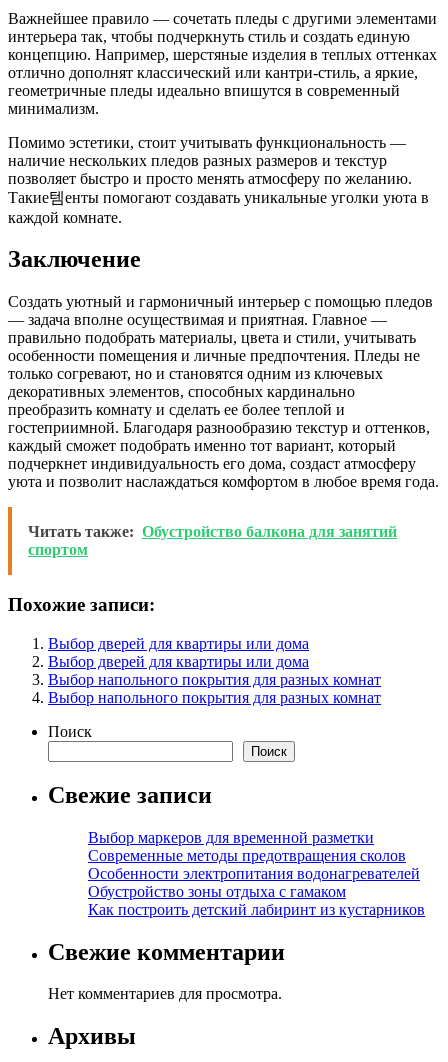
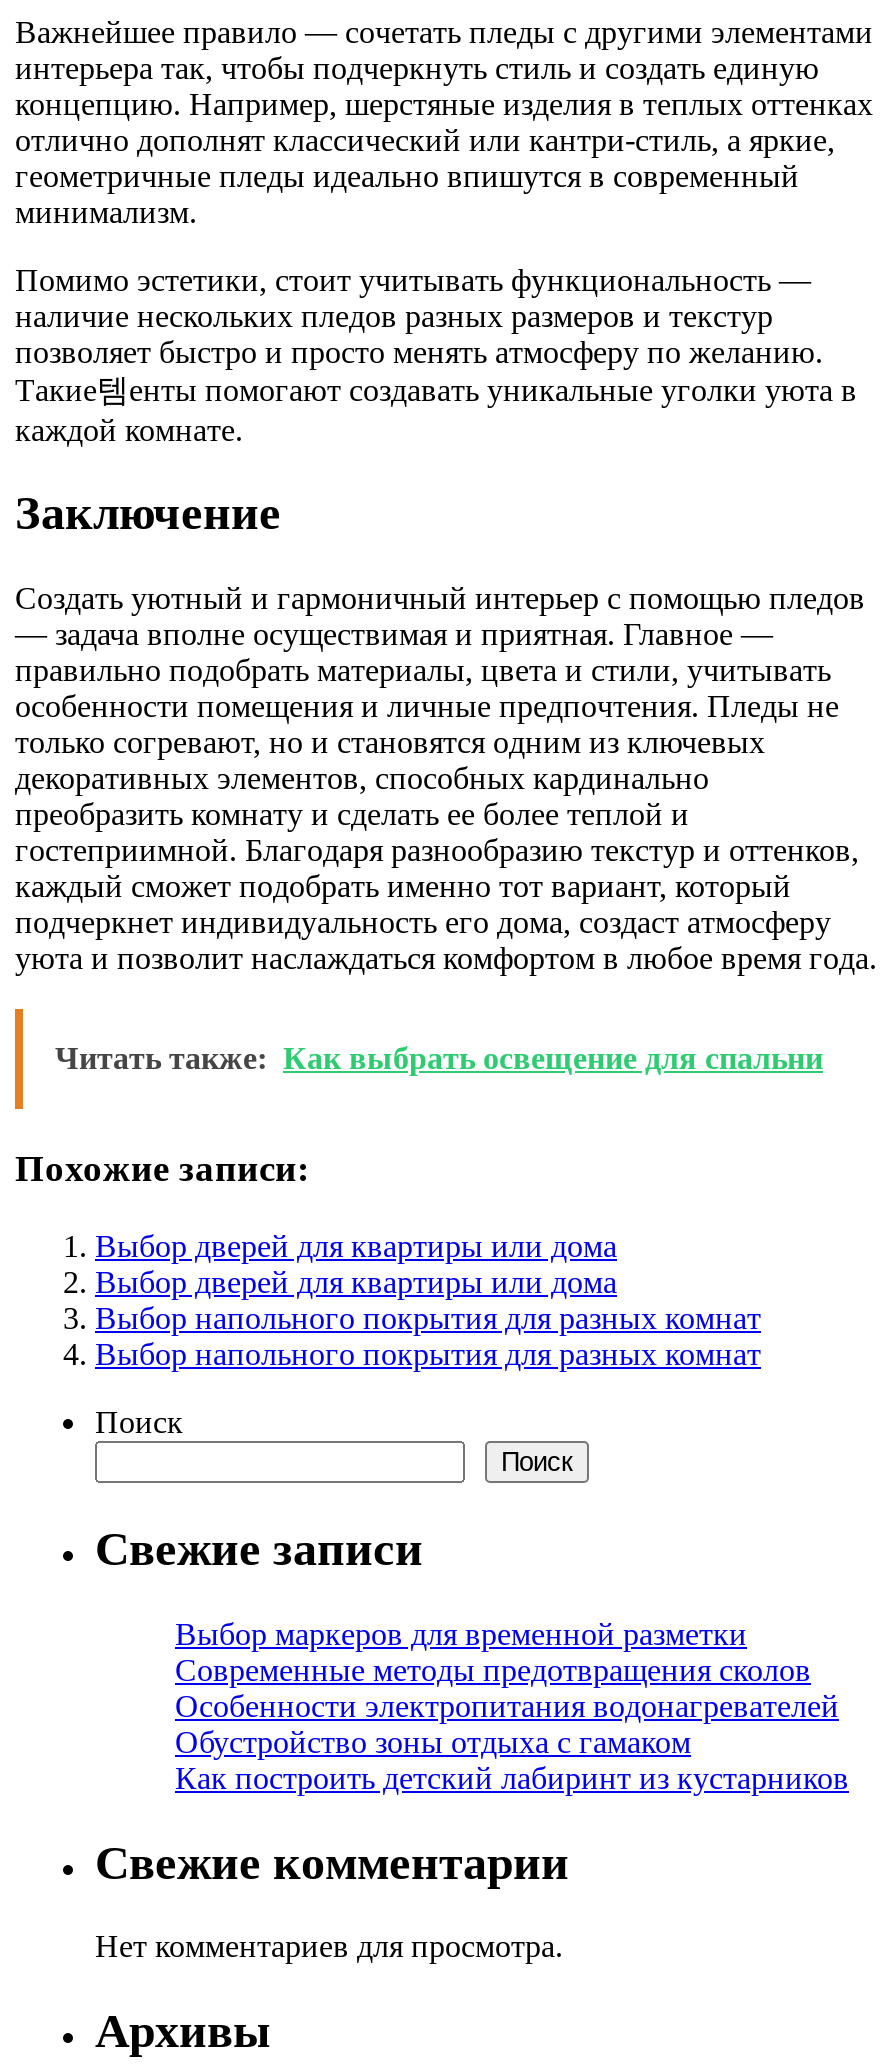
[28,523,397,558] Читать также: Обустройство балкона для занятий | спортом -> [55,1042,823,1076] Читать также: Как выбрать освещение для спальни

